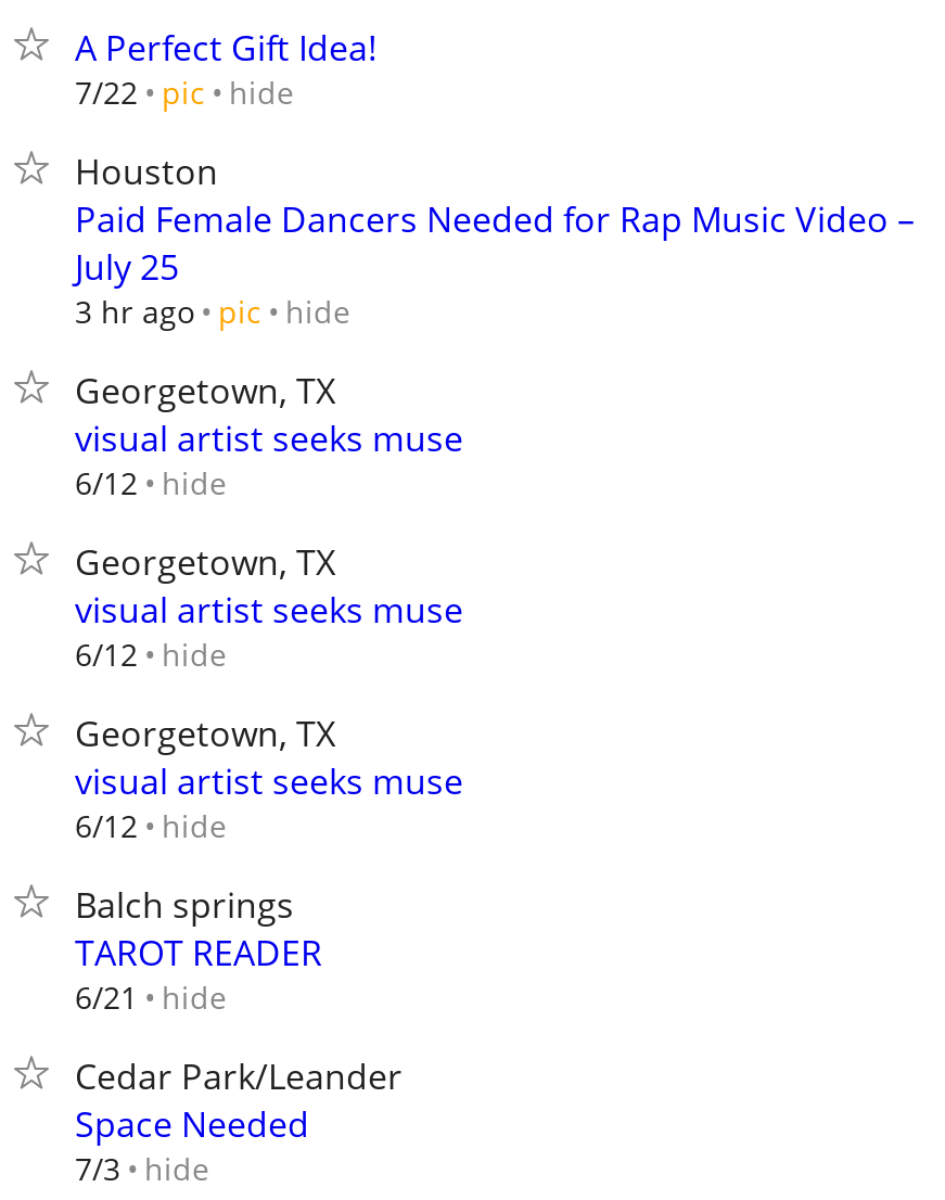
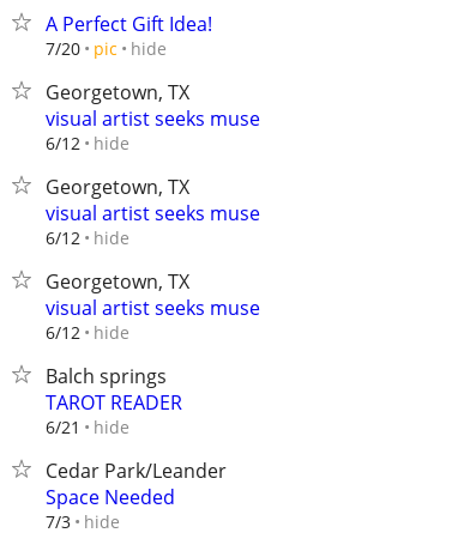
[75,71,915,332] 7/22 pic hide | Houston | Paid Female Dancers Needed for Rap Music Video – | July 25 | 3 hr ago pic hide -> [46,37,167,60] 7/20 pic hide

